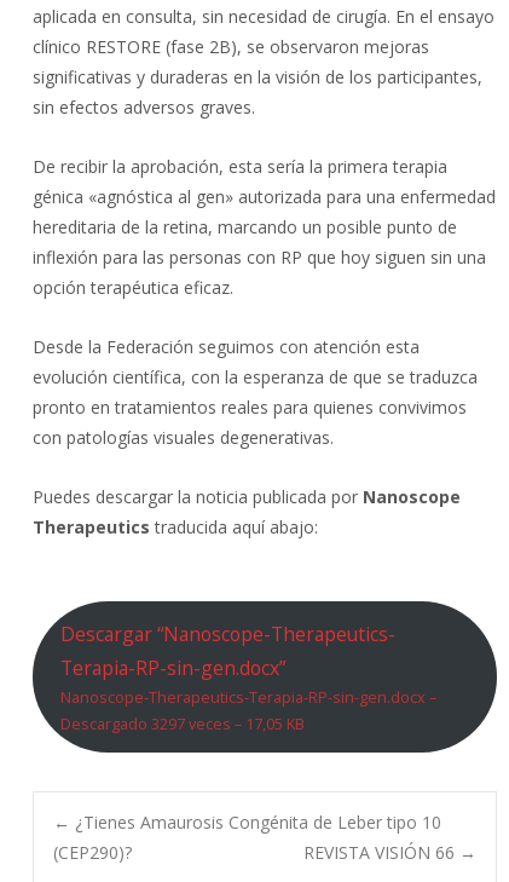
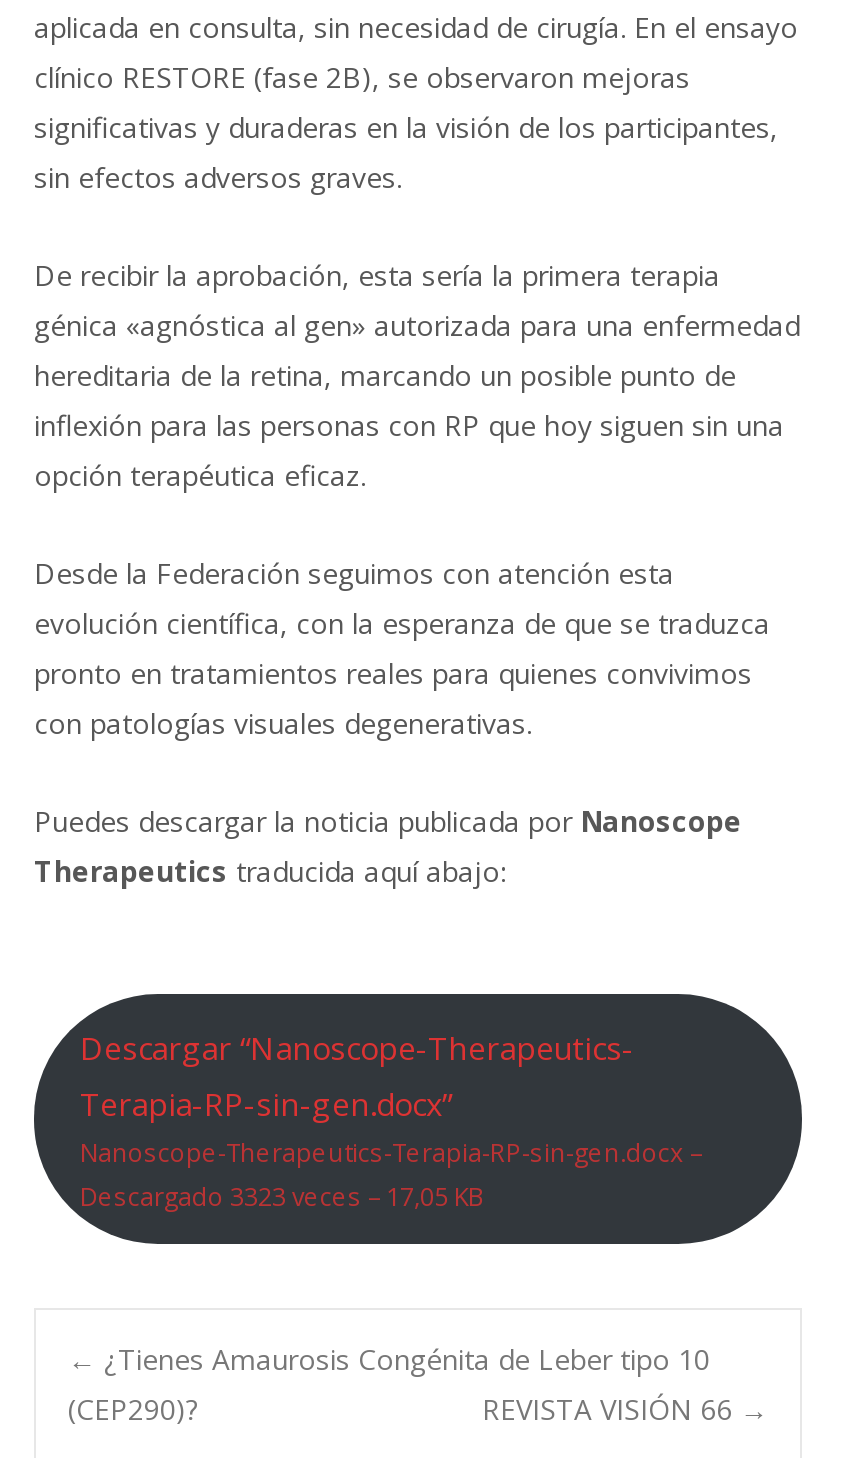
[60,713,305,734] Descargado 3297 veces – 17,05 KB -> [80,1179,484,1213] Descargado 3323 veces – 17,05 KB

